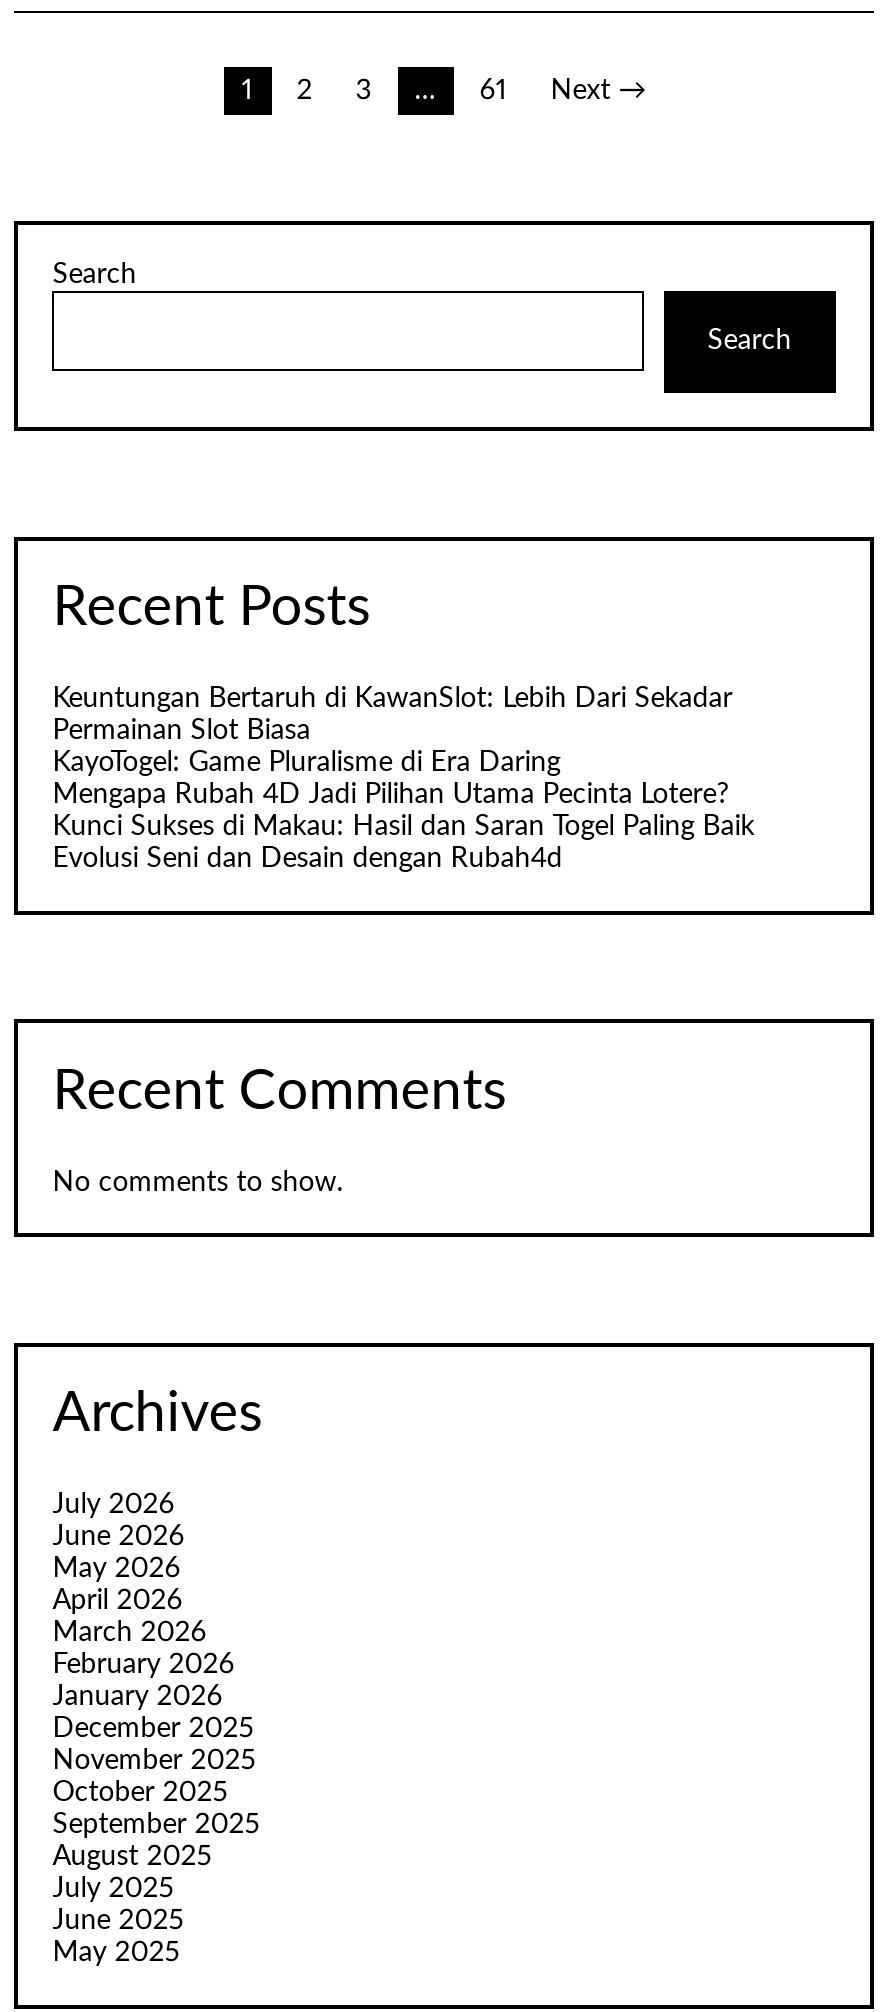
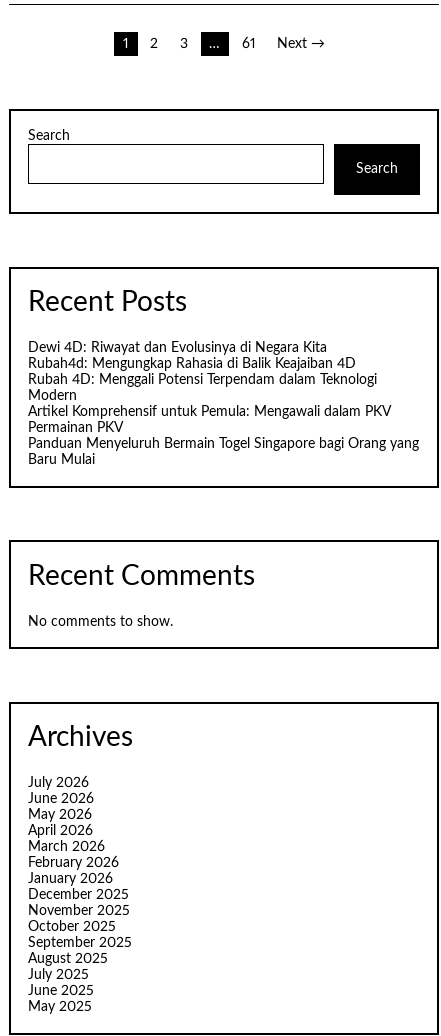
[52,686,754,874] Keuntungan Bertaruh di KawanSlot: Lebih Dari Sekadar | Permainan Slot Biasa | KayoTogel: Game Pluralisme di Era Daring | Mengapa Rubah 4D Jadi Pilihan Utama Pecinta Lotere? | Kunci Sukses di Makau: Hasil dan Saran Togel Paling Baik | Evolusi Seni dan Desain dengan Rubah4d -> [28,341,419,467] Dewi 4D: Riwayat dan Evolusinya di Negara Kita | Rubah4d: Mengungkap Rahasia di Balik Keajaiban 4D | Rubah 4D: Menggali Potensi Terpendam dalam Teknologi | Modern | Artikel Komprehensif untuk Pemula: Mengawali dalam PKV | Permainan PKV | Panduan Menyeluruh Bermain Togel Singapore bagi Orang yang | Baru Mulai

